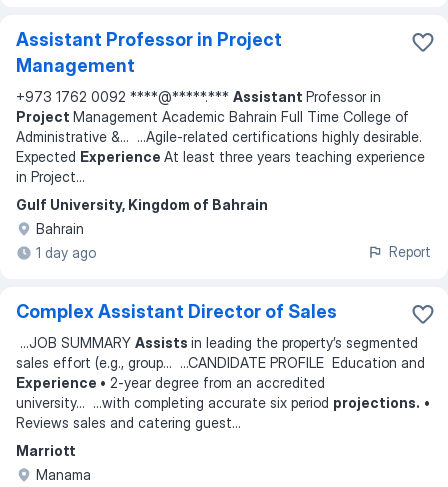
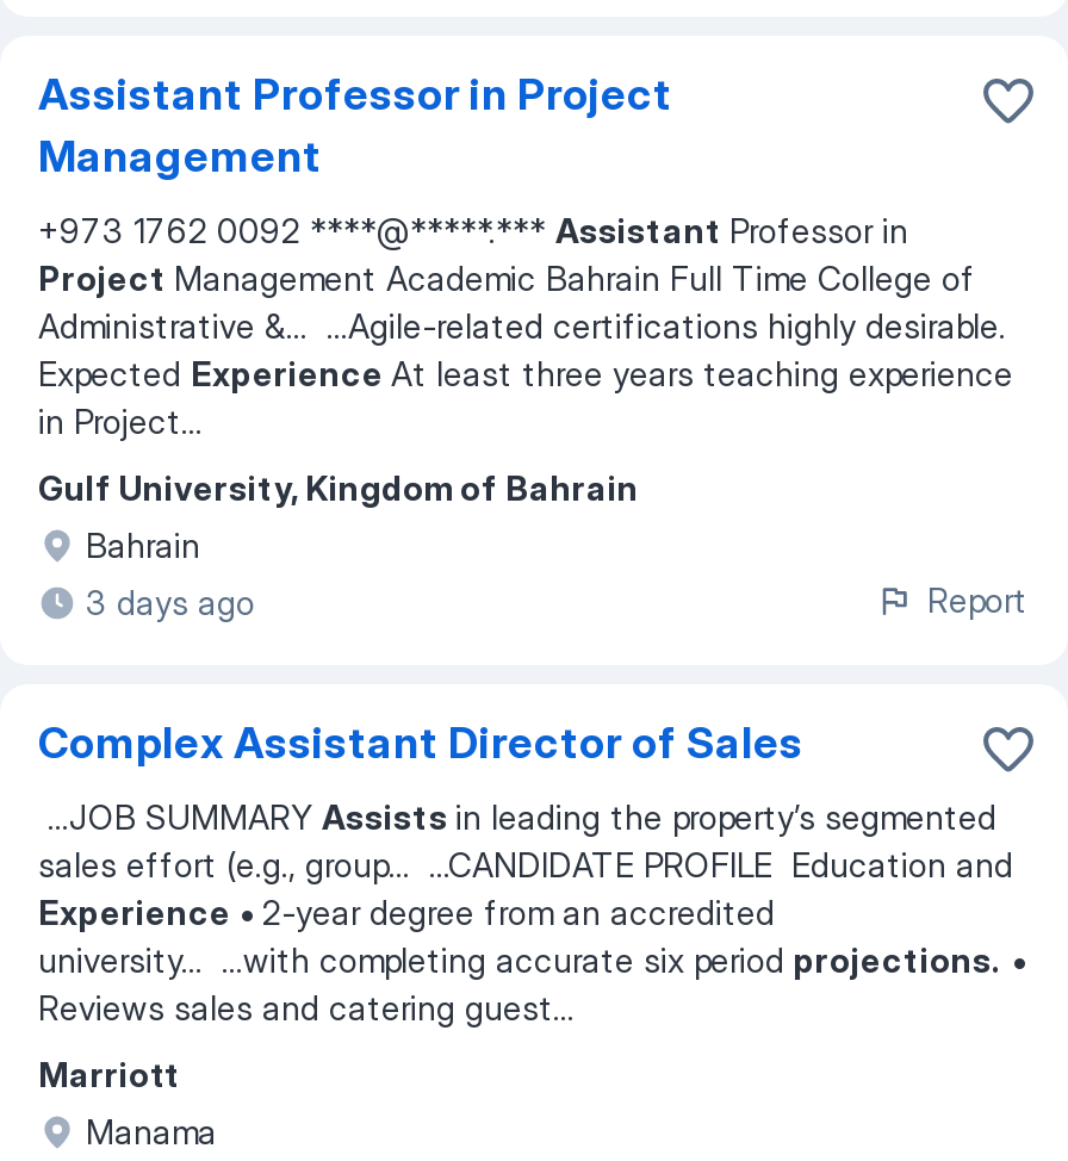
[36,244,96,261] 1 day ago -> [86,582,255,622] 3 days ago

